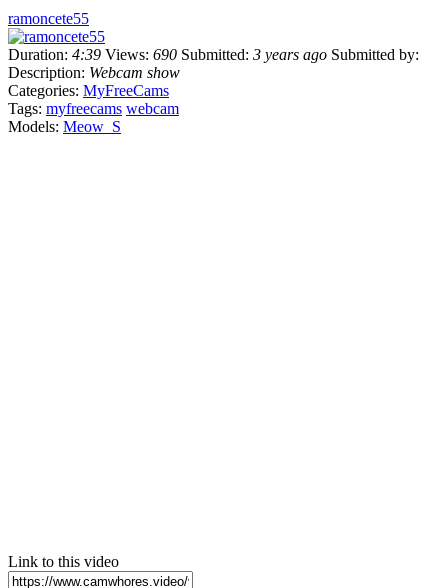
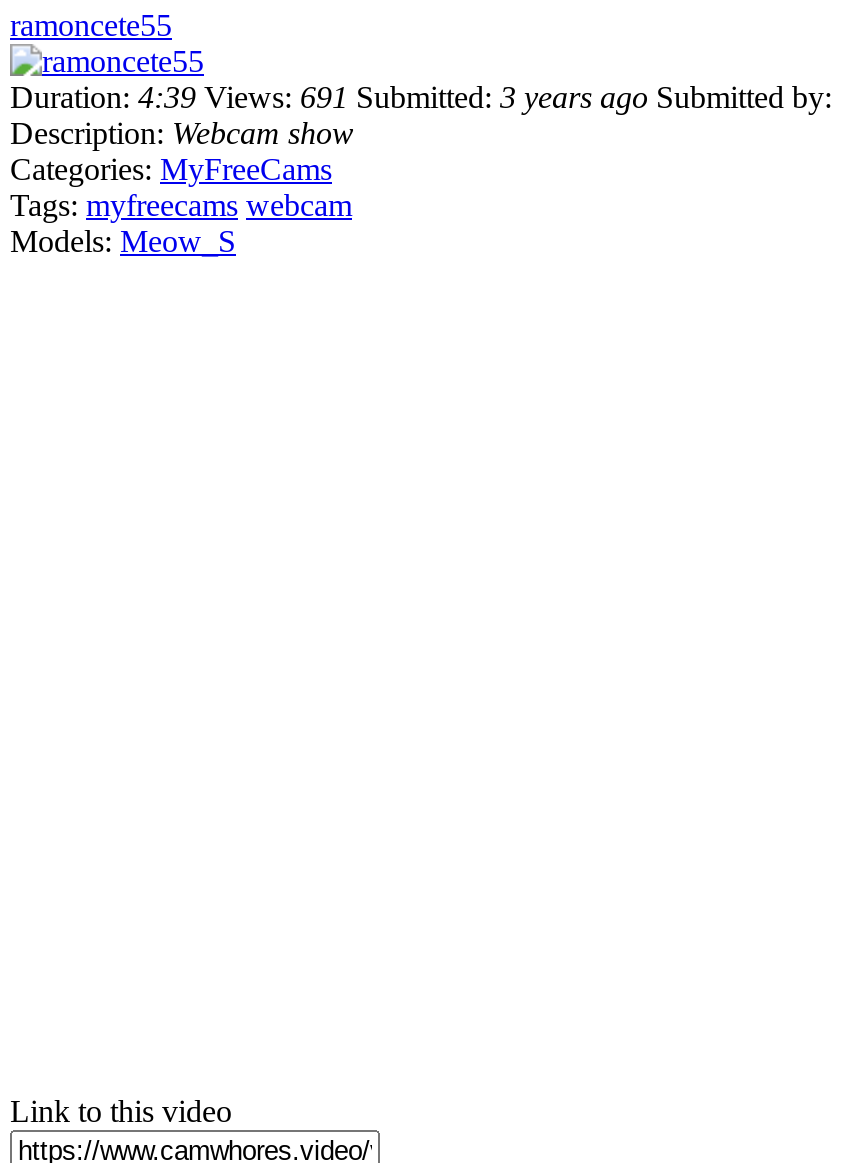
[8,46,419,63] Duration: 4:39 Views: 690 Submitted: 3 years ago Submitted by: -> [10,80,832,114] Duration: 4:39 Views: 691 Submitted: 3 years ago Submitted by:

